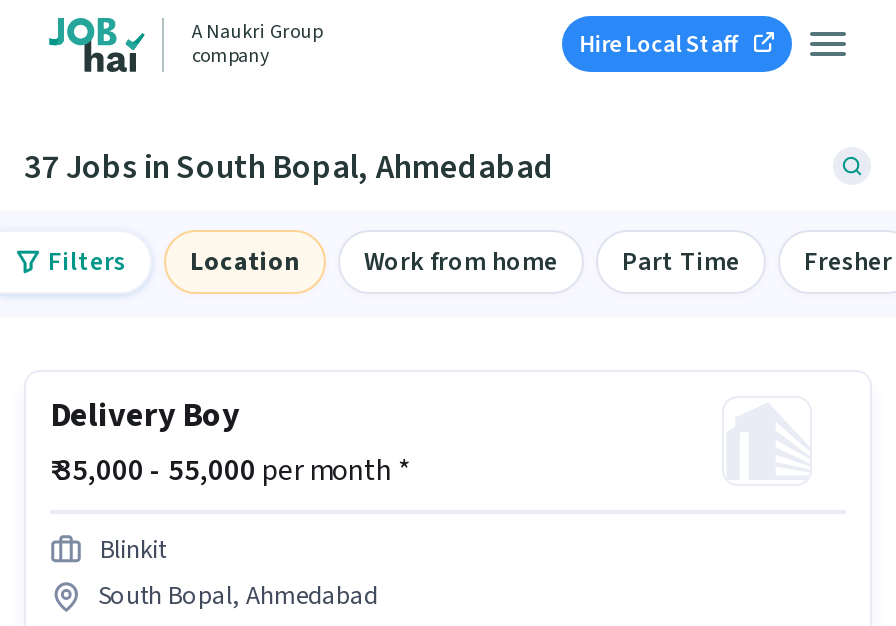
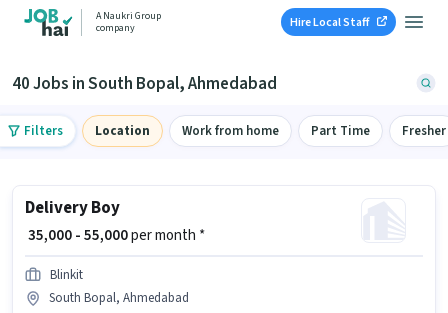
[24,145,554,193] 37 Jobs in South Bopal, Ahmedabad -> [12,72,277,96] 40 Jobs in South Bopal, Ahmedabad

